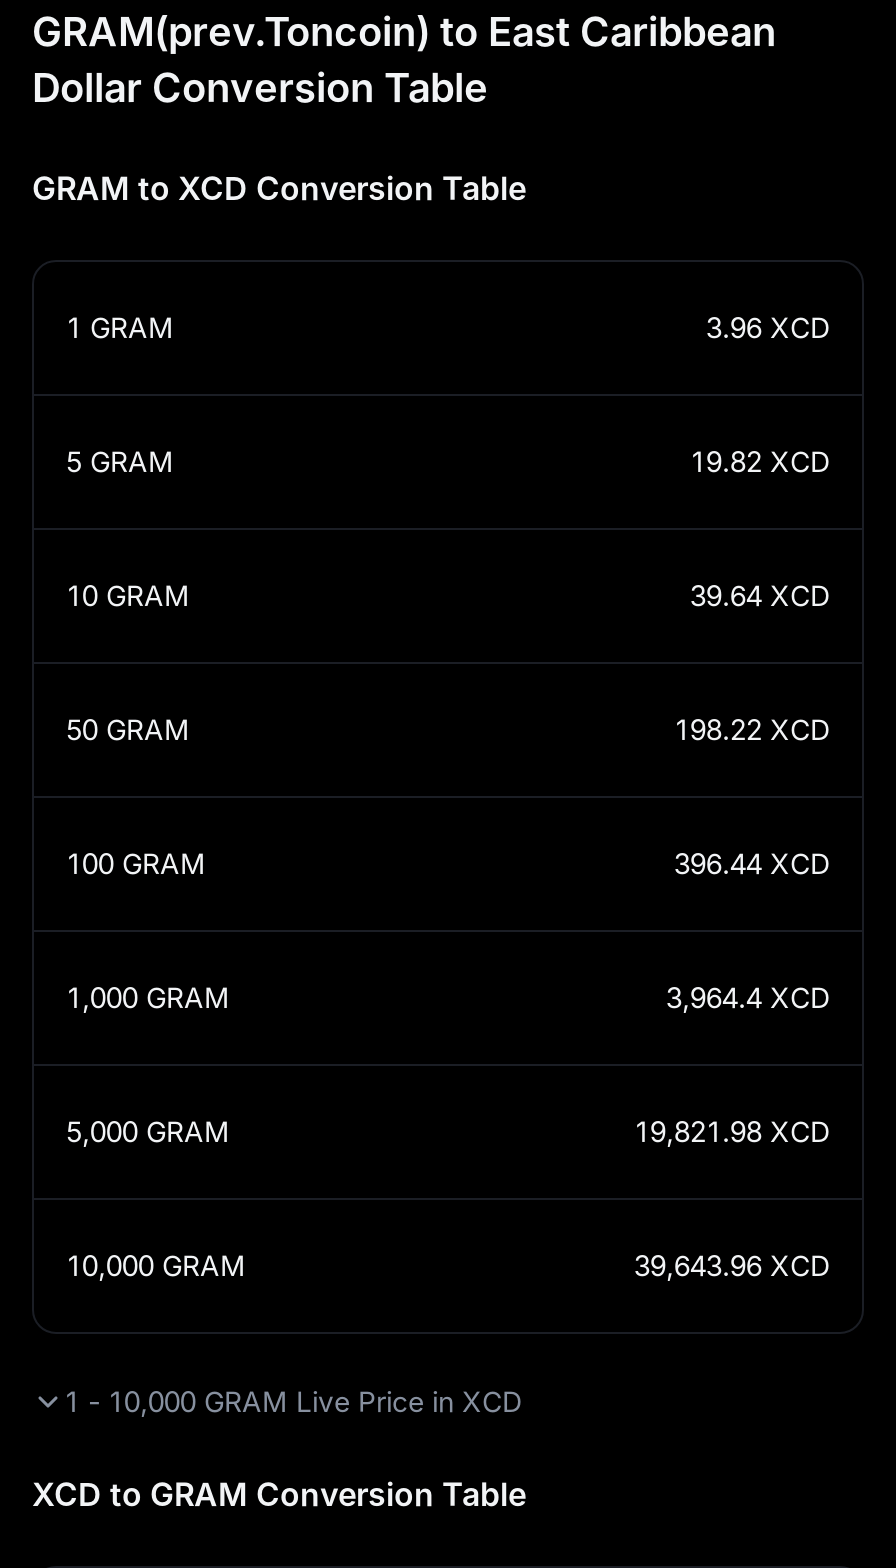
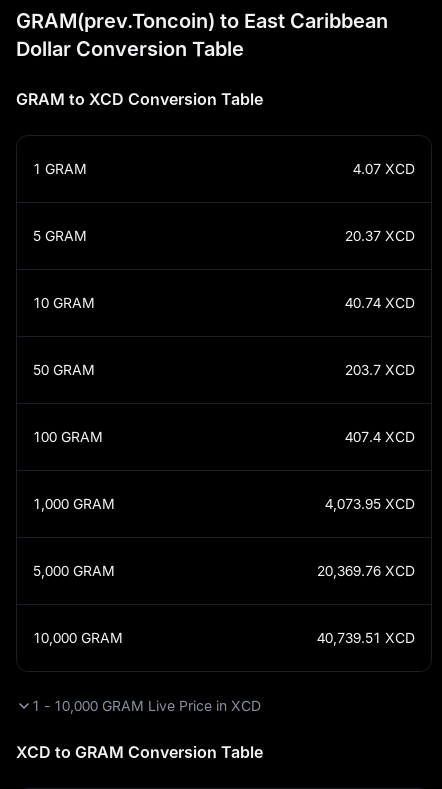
[706,310,830,344] 3.96 XCD -> [353,160,415,177] 4.07 XCD
[690,444,830,478] 19.82 XCD -> [345,227,415,244] 20.37 XCD
[690,578,830,612] 39.64 XCD -> [345,294,415,311] 40.74 XCD
[674,712,830,746] 198.22 XCD -> [345,361,415,378] 203.7 XCD
[674,846,830,880] 396.44 XCD -> [345,428,415,445] 407.4 XCD
[666,980,830,1014] 3,964.4 XCD -> [325,495,415,512] 4,073.95 XCD
[634,1114,830,1148] 19,821.98 XCD -> [317,562,415,579] 20,369.76 XCD
[634,1248,830,1282] 39,643.96 XCD -> [317,629,415,646] 40,739.51 XCD

